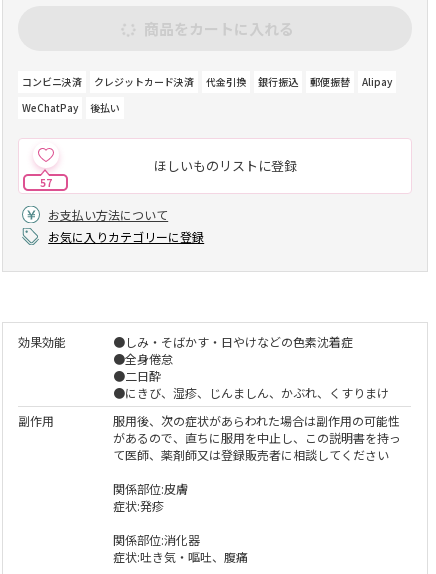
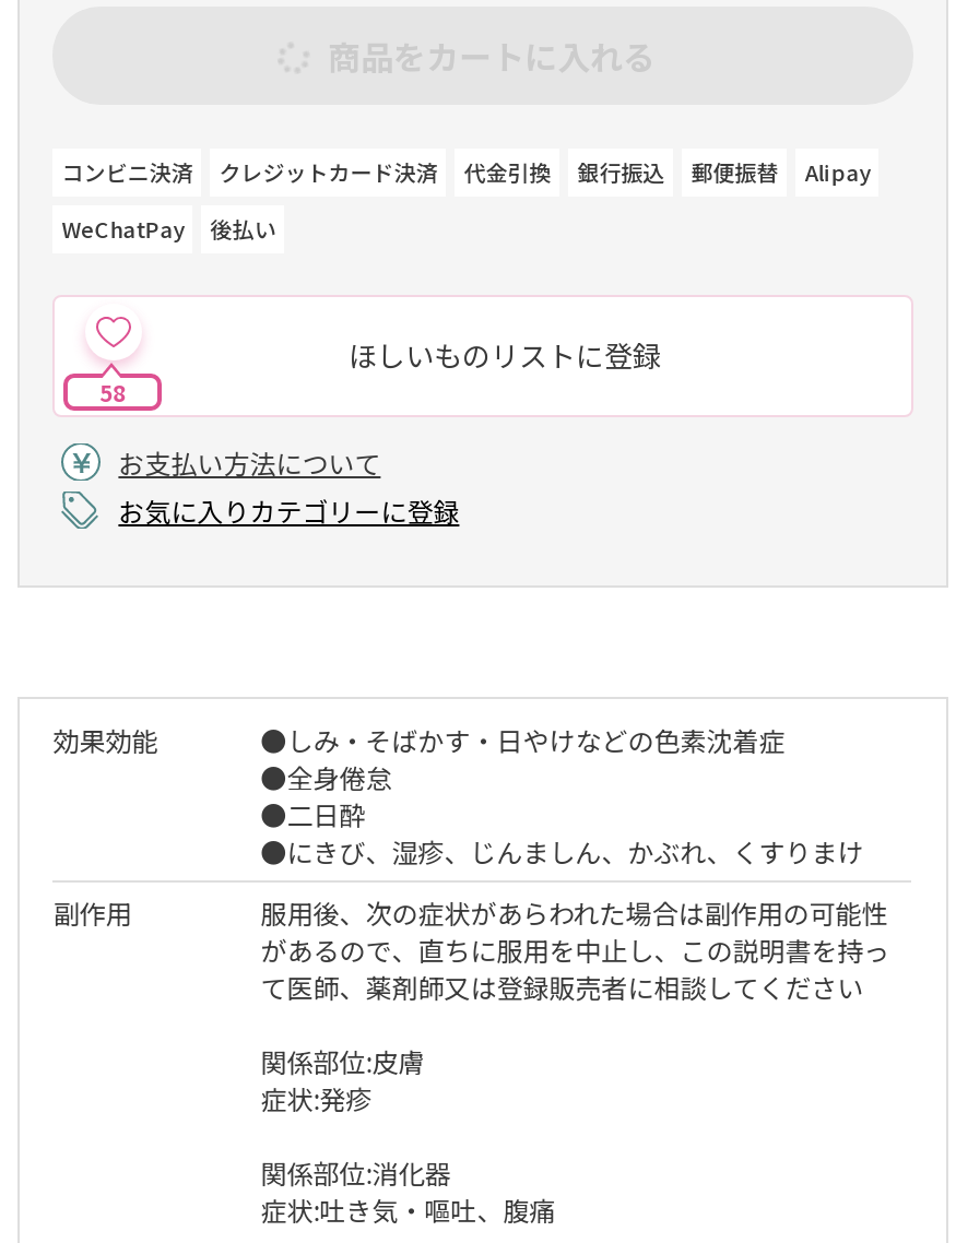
[40,175,52,190] 57 -> [100,376,126,408] 58

